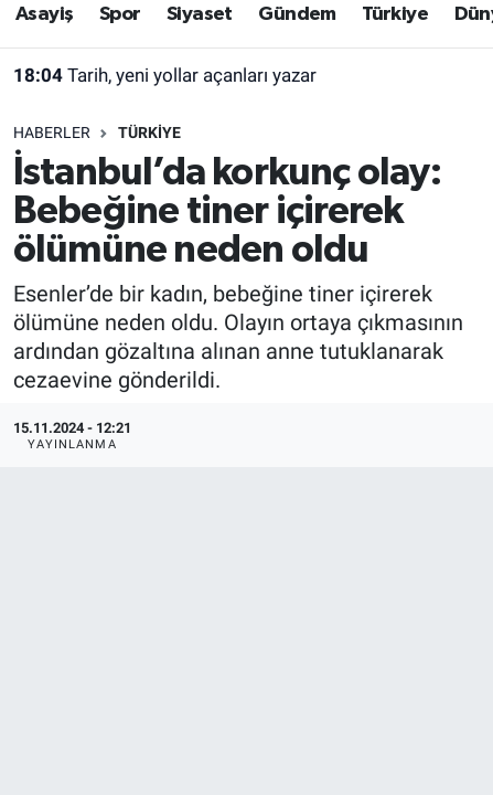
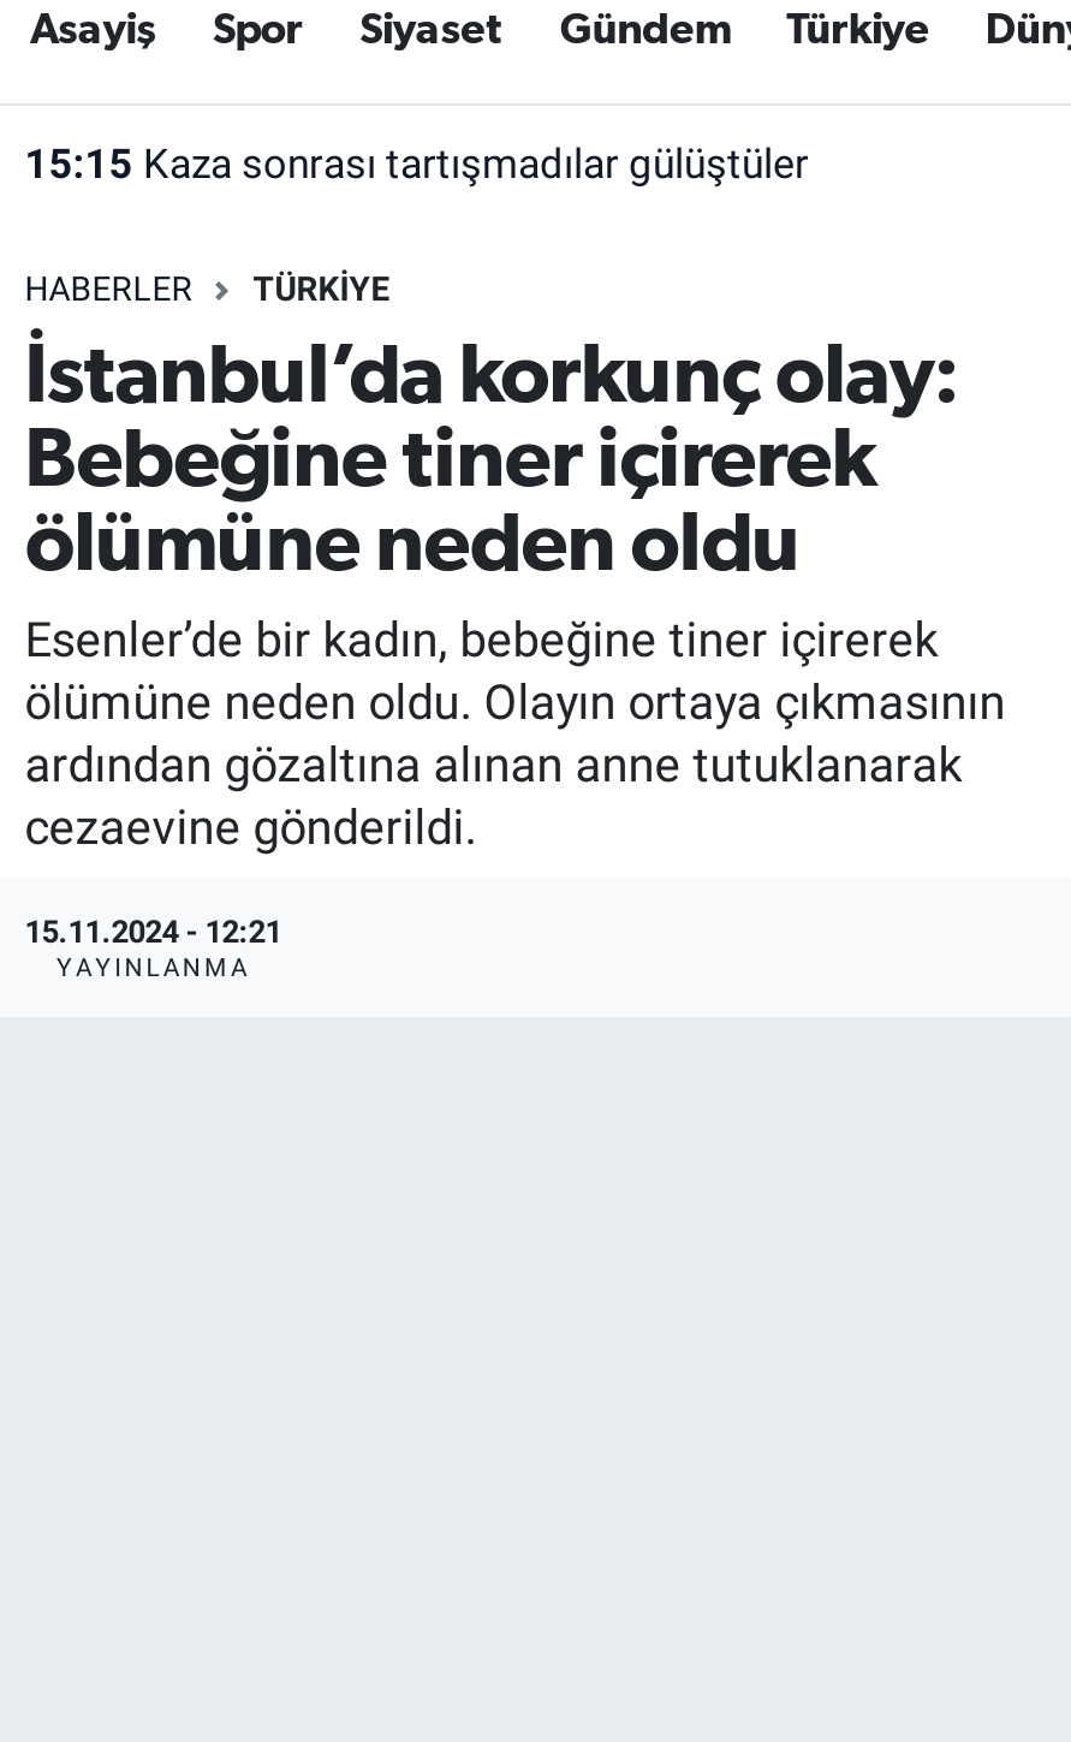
[13,64,317,86] 18:04 Tarih, yeni yollar açanları yazar -> [25,139,809,187] 15:15 Kaza sonrası tartışmadılar gülüştüler

